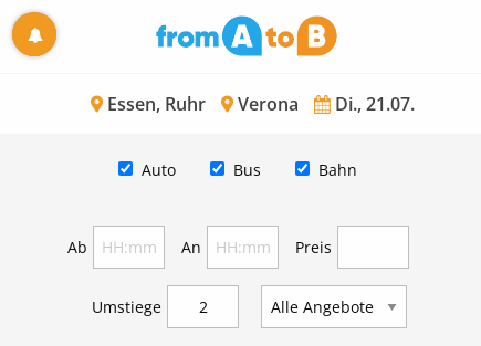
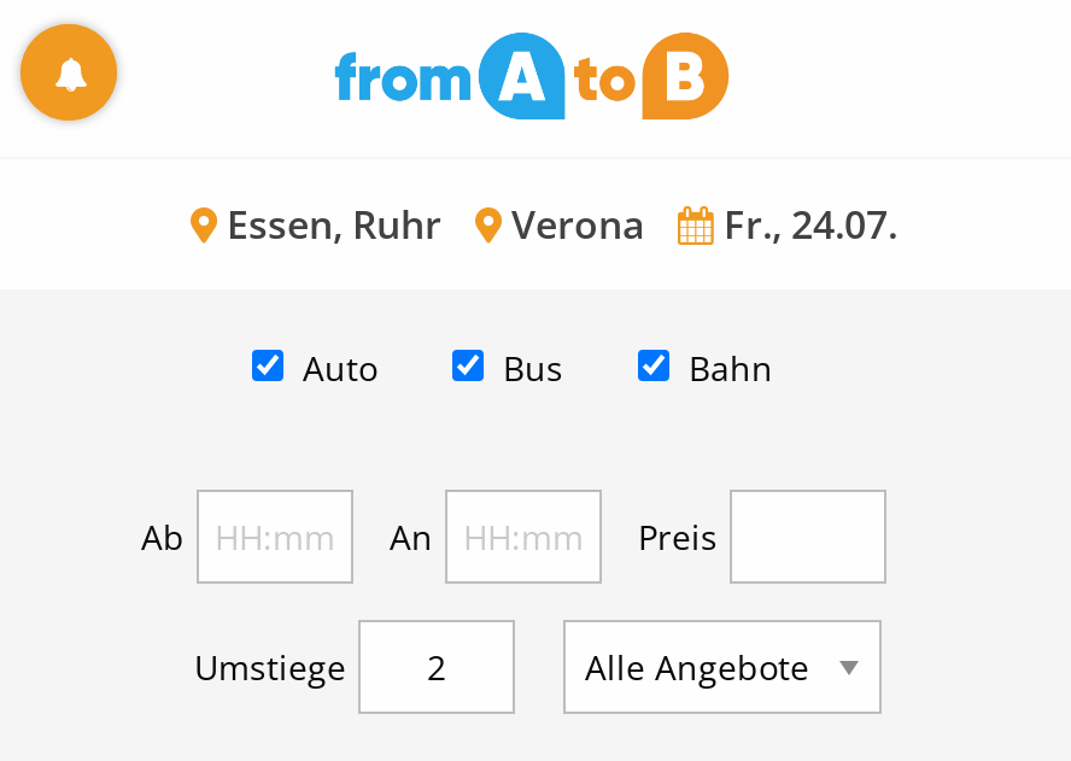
[102,91,414,116] Essen, Ruhr Verona Di., 21.07. -> [217,197,897,250] Essen, Ruhr Verona Fr., 24.07.

